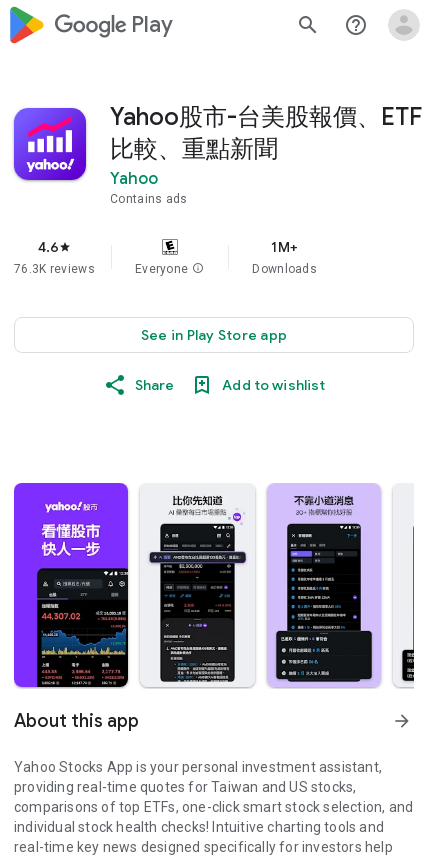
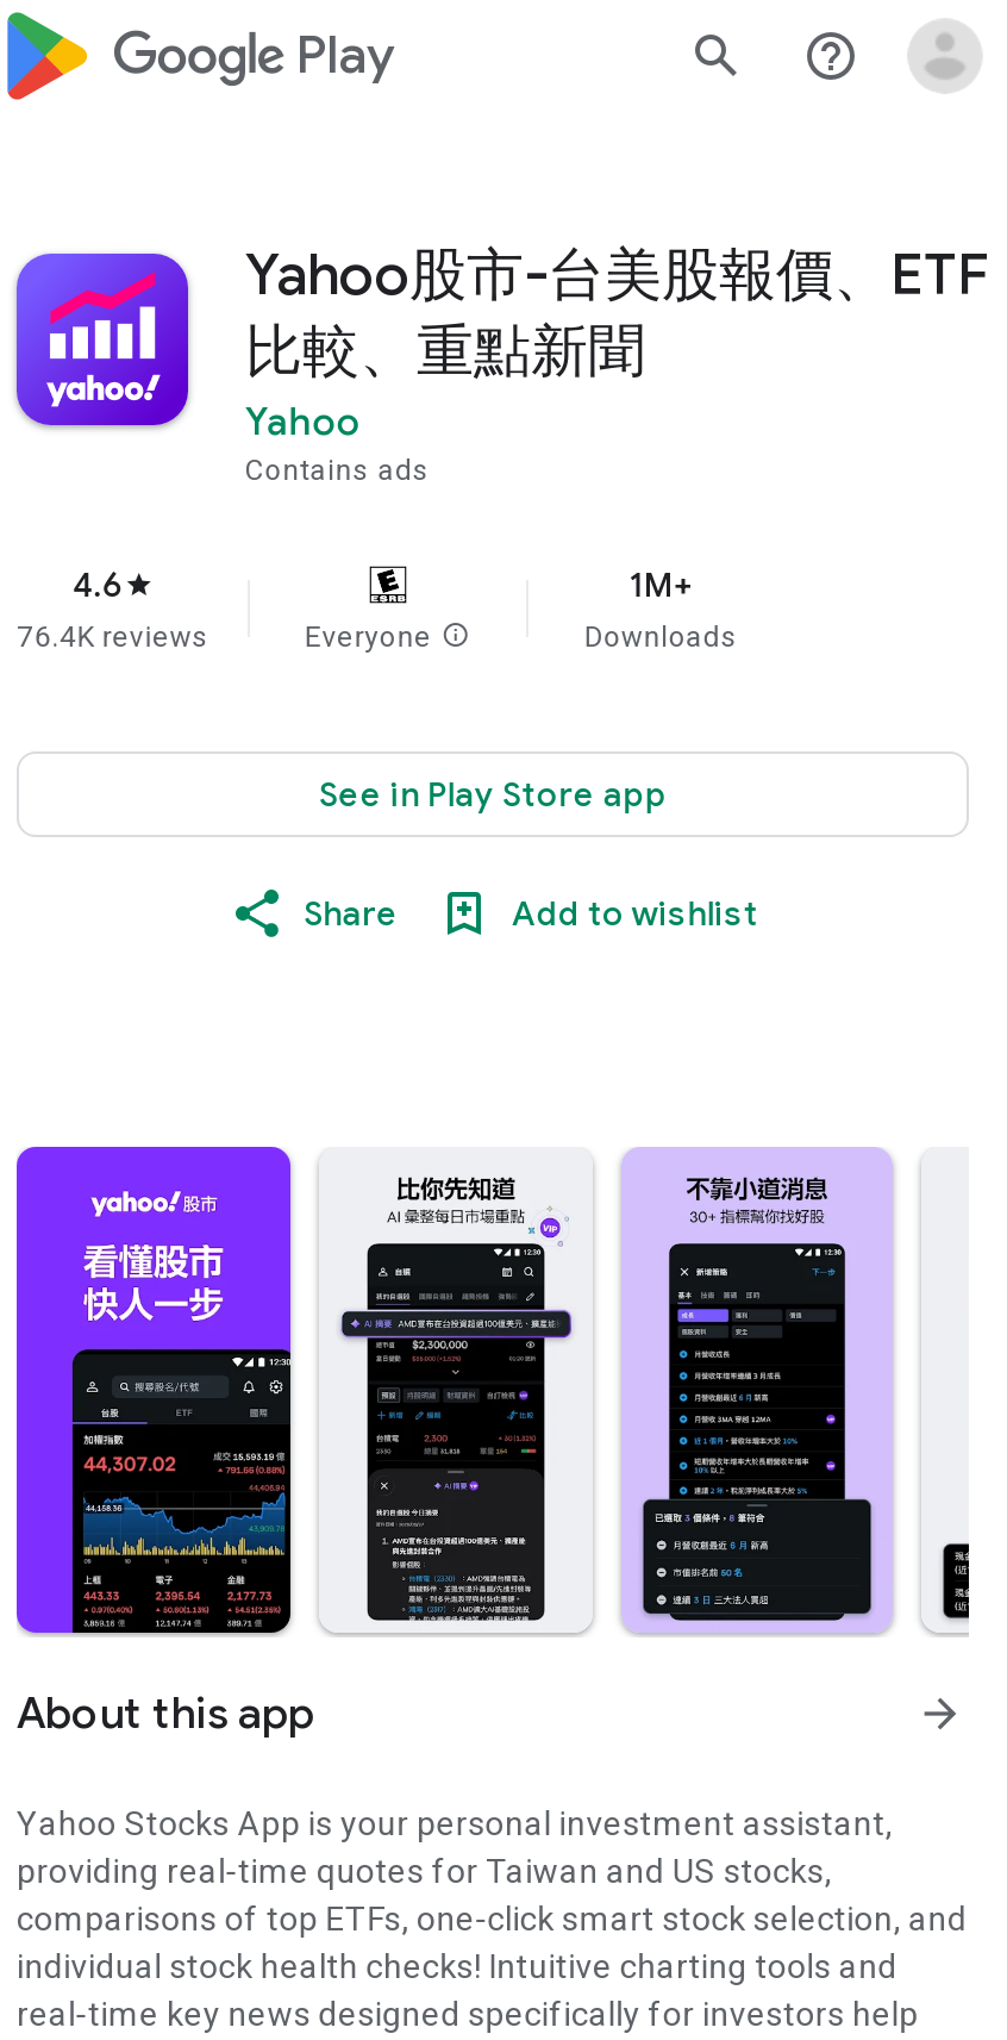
[14,262,95,276] 76.3K reviews -> [17,620,209,654] 76.4K reviews

